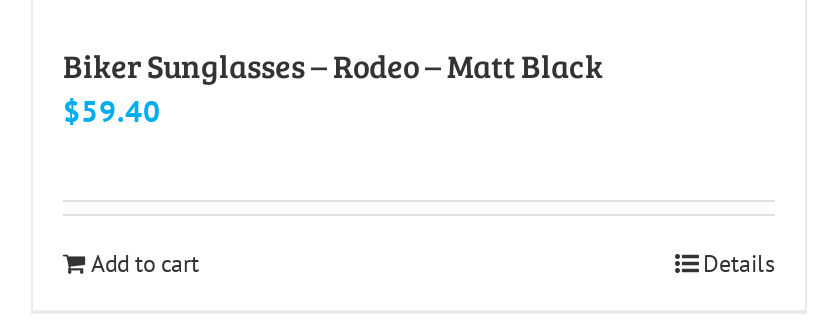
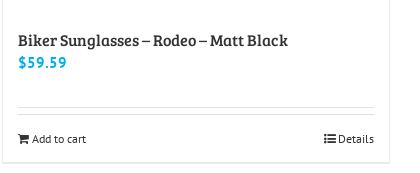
[63,92,161,130] $59.40 -> [18,53,67,72] $59.59

